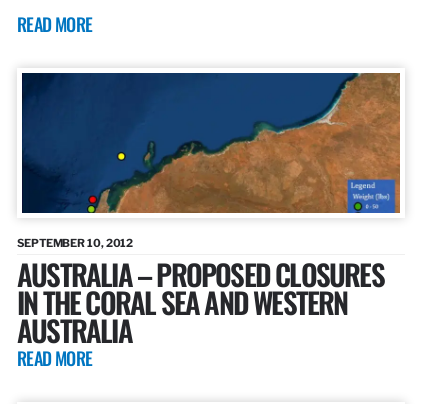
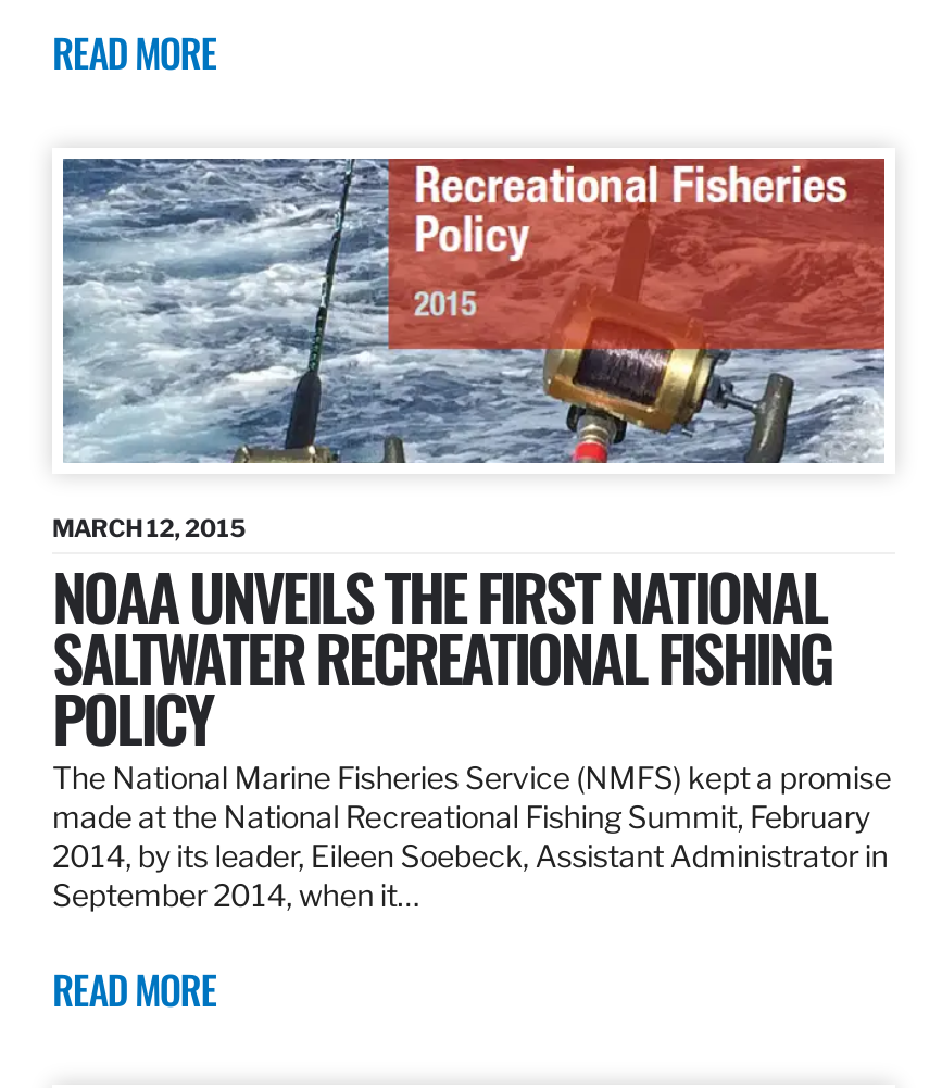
[17,72,401,351] [image] | SEPTEMBER 10, 2012 | AUSTRALIA – PROPOSED CLOSURES | IN THE CORAL SEA AND WESTERN | AUSTRALIA -> [52,157,891,913] [image] | MARCH 12, 2015 | NOAA UNVEILS THE FIRST NATIONAL | SALTWATER RECREATIONAL FISHING | POLICY | The National Marine Fisheries Service (NMFS) kept a promise | made at the National Recreational Fishing Summit, February | 2014, by its leader, Eileen Soebeck, Assistant Administrator in | September 2014, when it…

